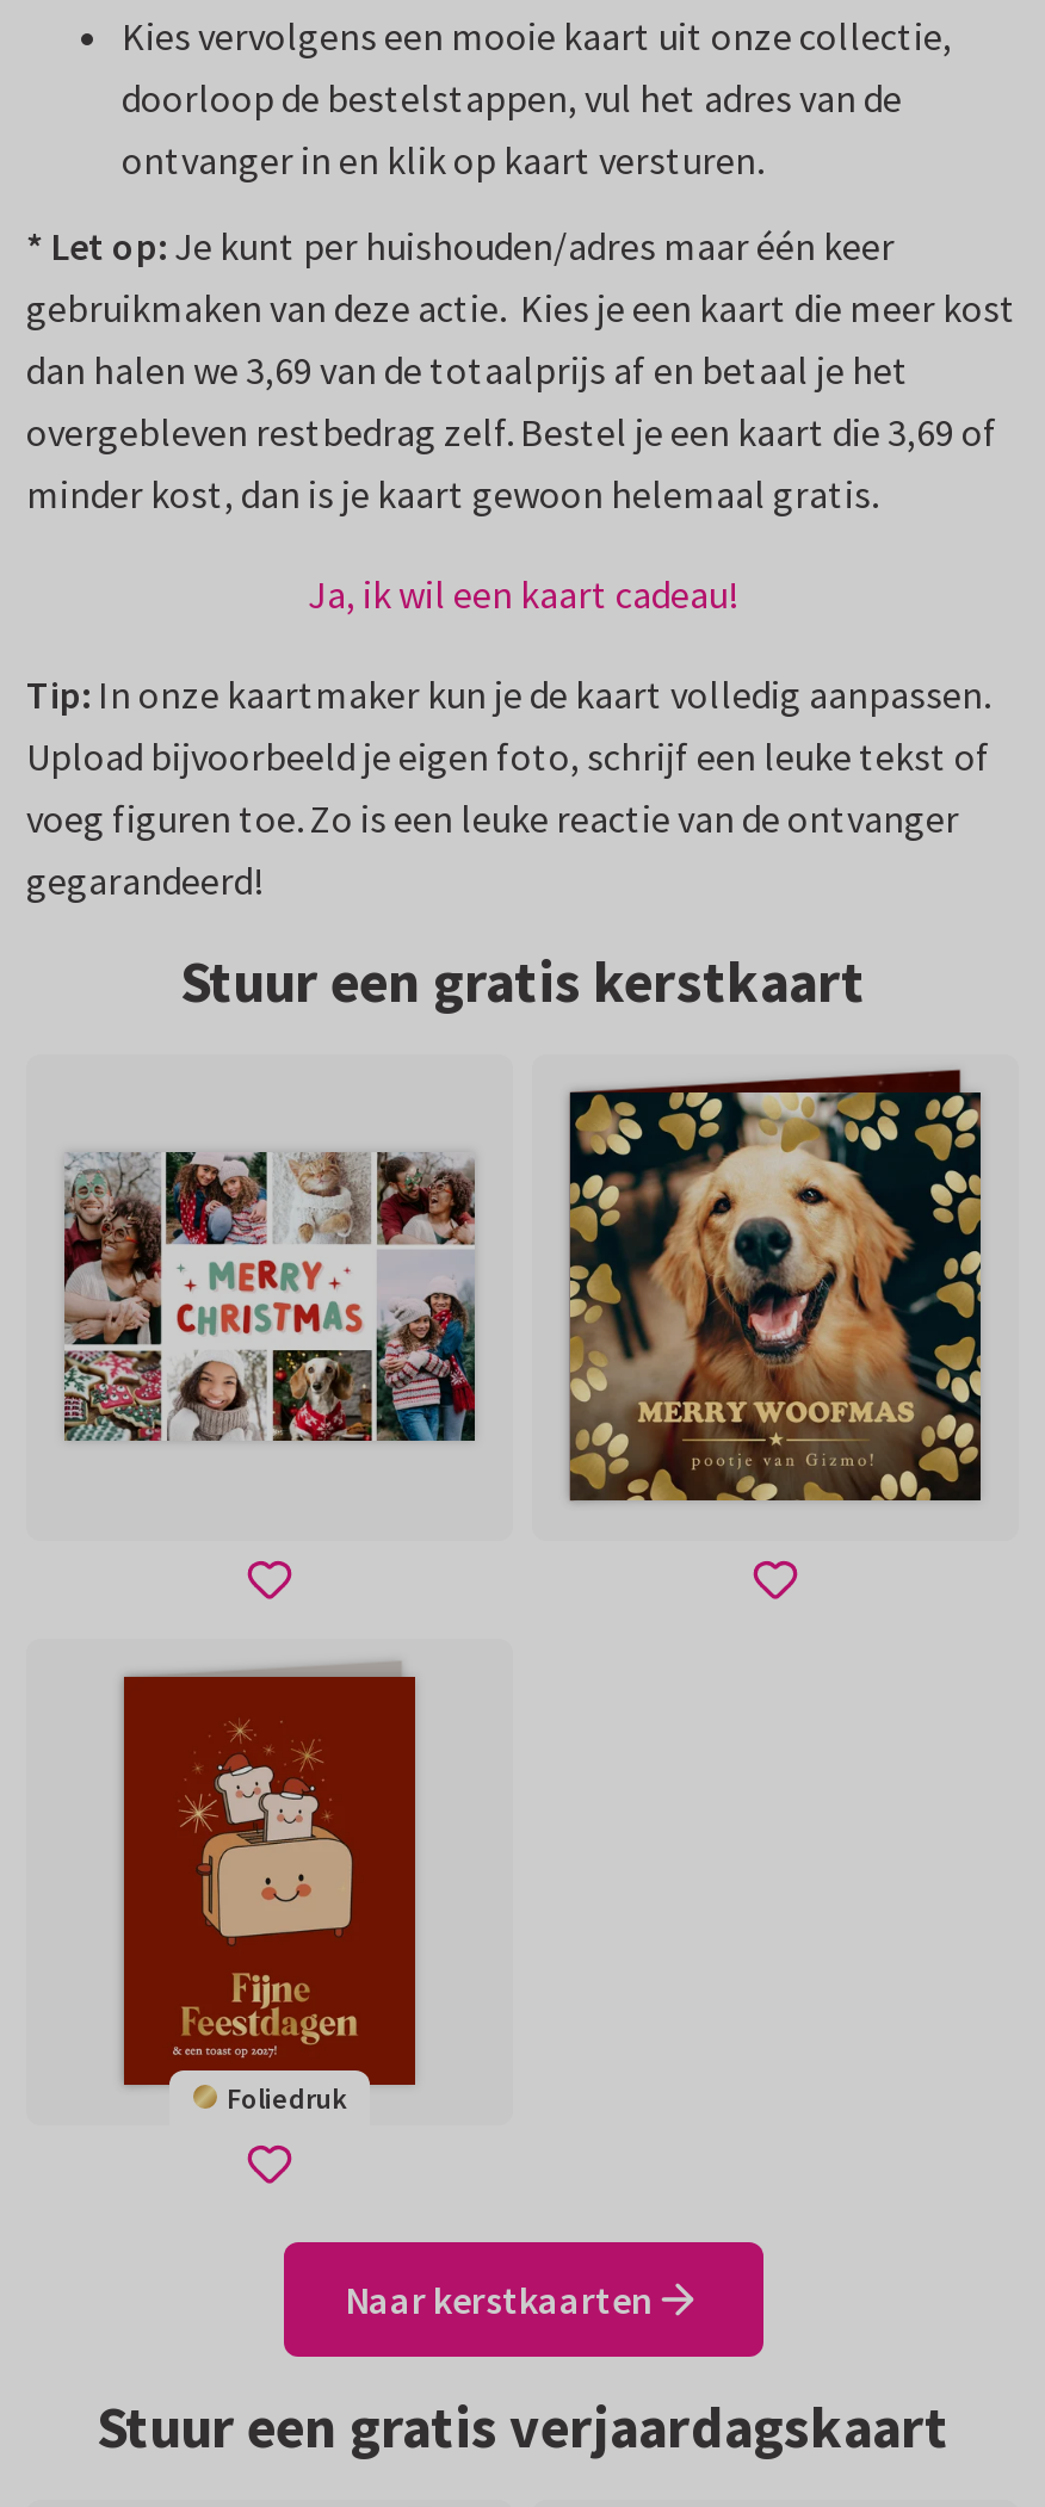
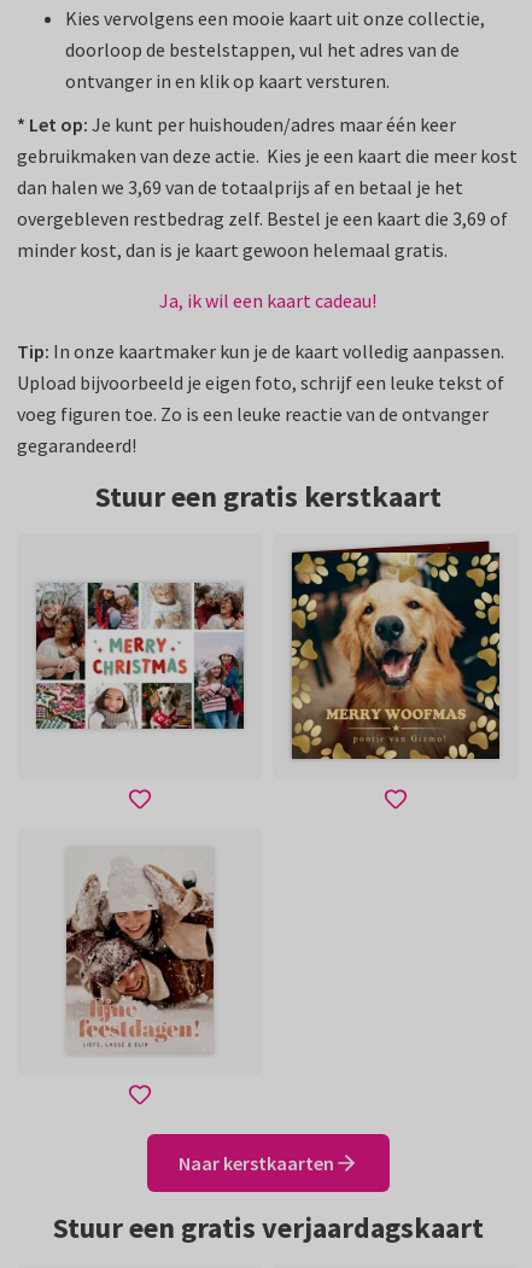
[122,1660,418,2097] [image] -> [65,841,215,1054] [image]
[227,2079,346,2115] Foliedruk -> none

